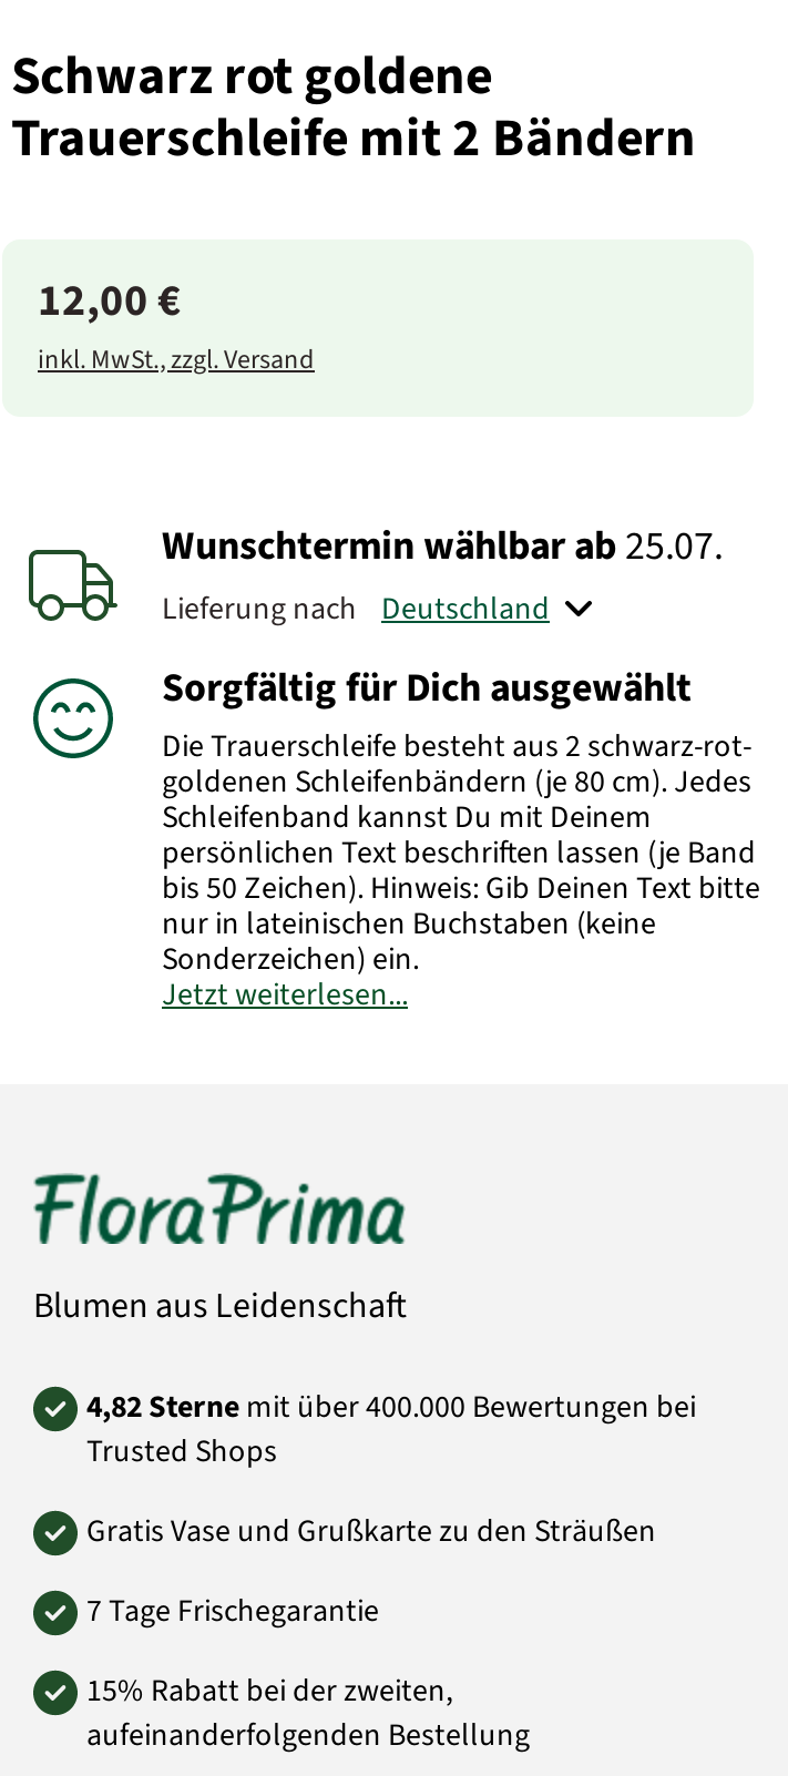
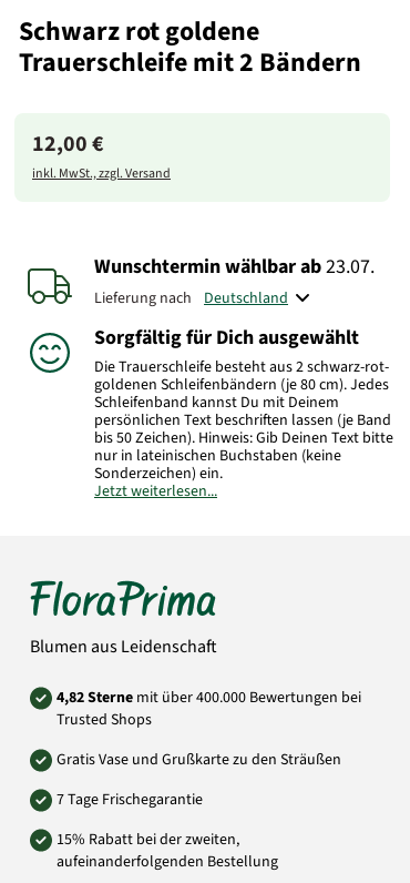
[162,519,723,572] Wunschtermin wählbar ab 25.07. -> [94,253,375,280] Wunschtermin wählbar ab 23.07.

